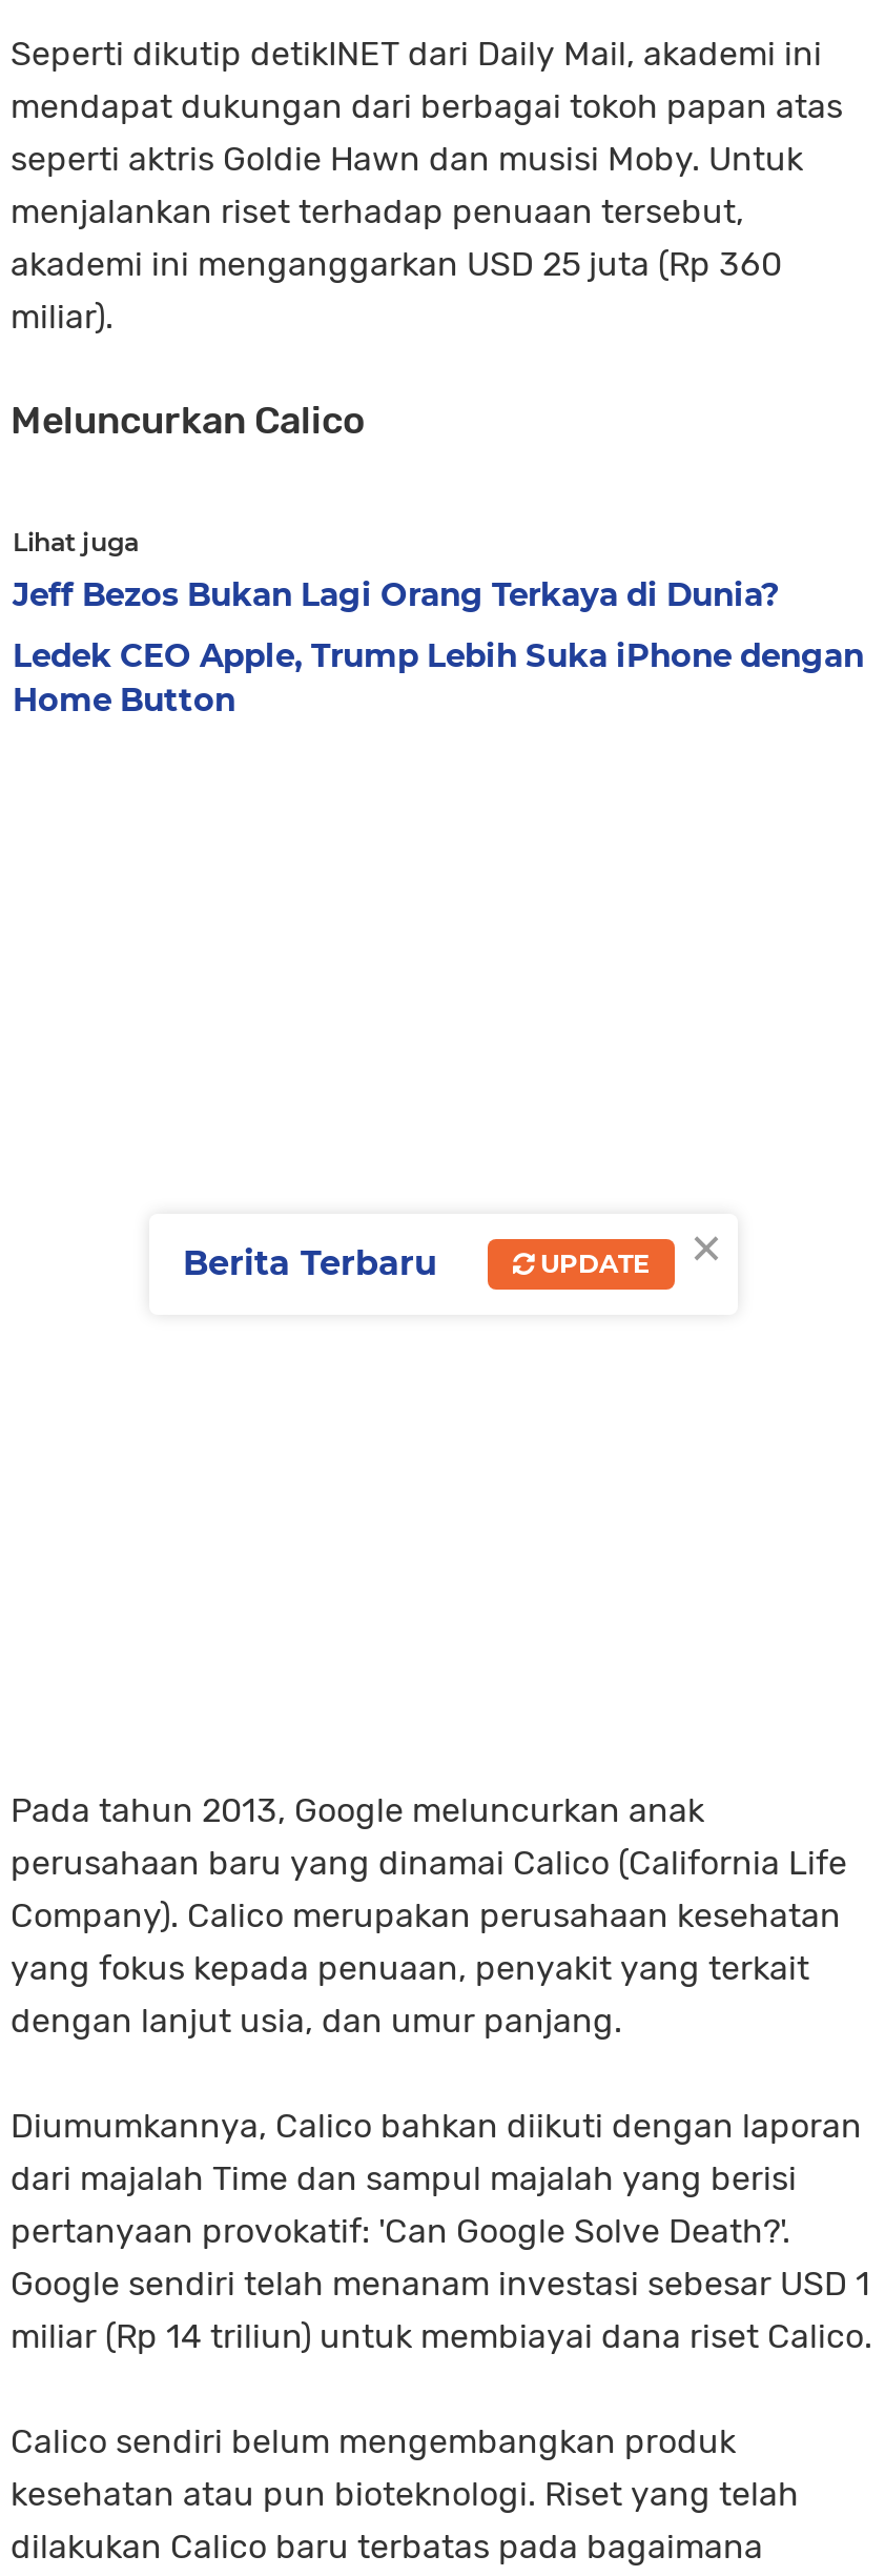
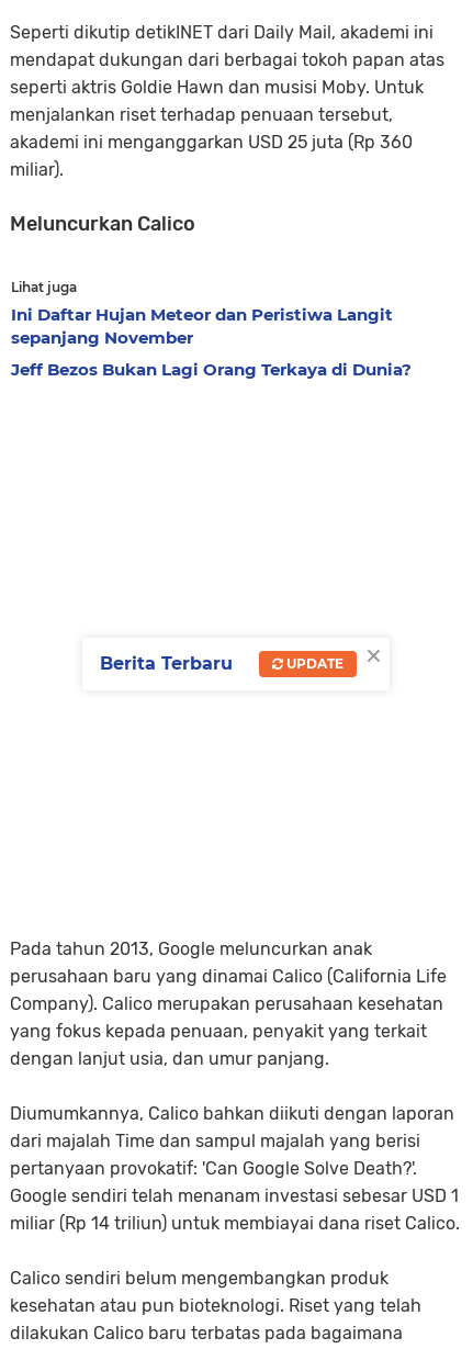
none -> [11,304,393,348] Ini Daftar Hujan Meteor dan Peristiwa Langit | sepanjang November
moved [13,574,780,614] -> [11,359,412,380]: Jeff Bezos Bukan Lagi Orang Terkaya di Dunia?
[13,635,864,719] Ledek CEO Apple, Trump Lebih Suka iPhone dengan | Home Button -> none

